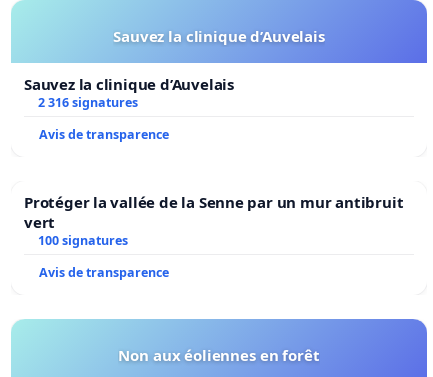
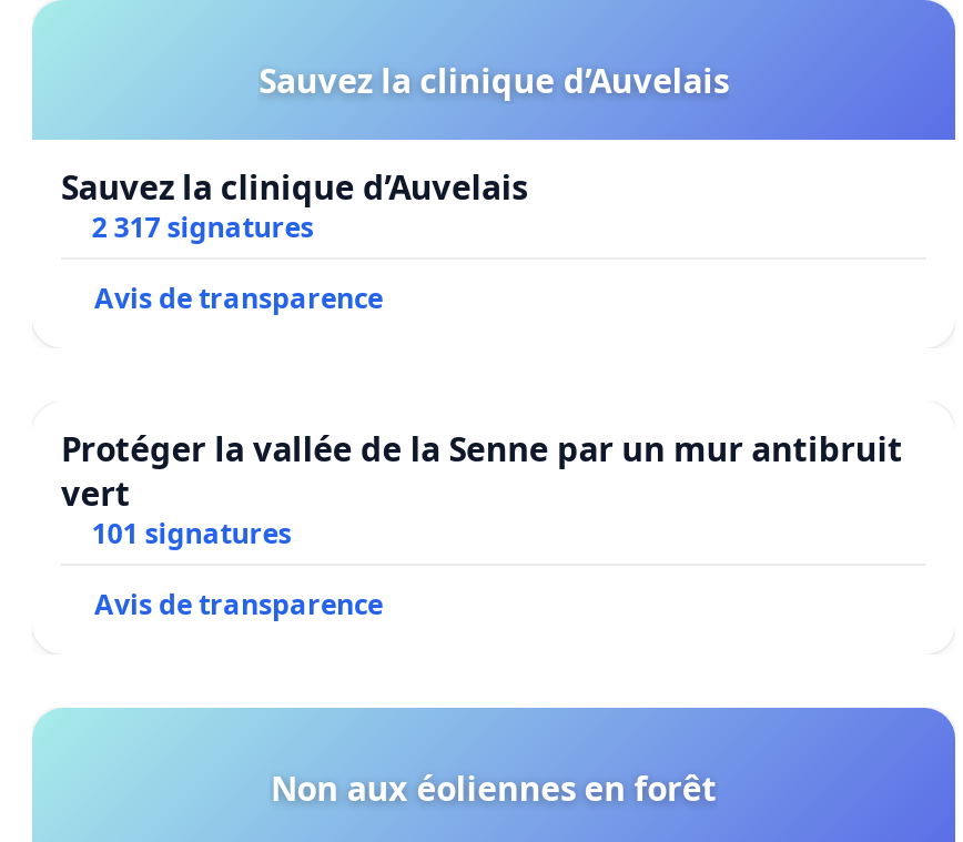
[38,94,138,111] 2 316 signatures -> [92,208,314,246] 2 317 signatures
[38,232,128,249] 100 signatures -> [92,514,291,552] 101 signatures

